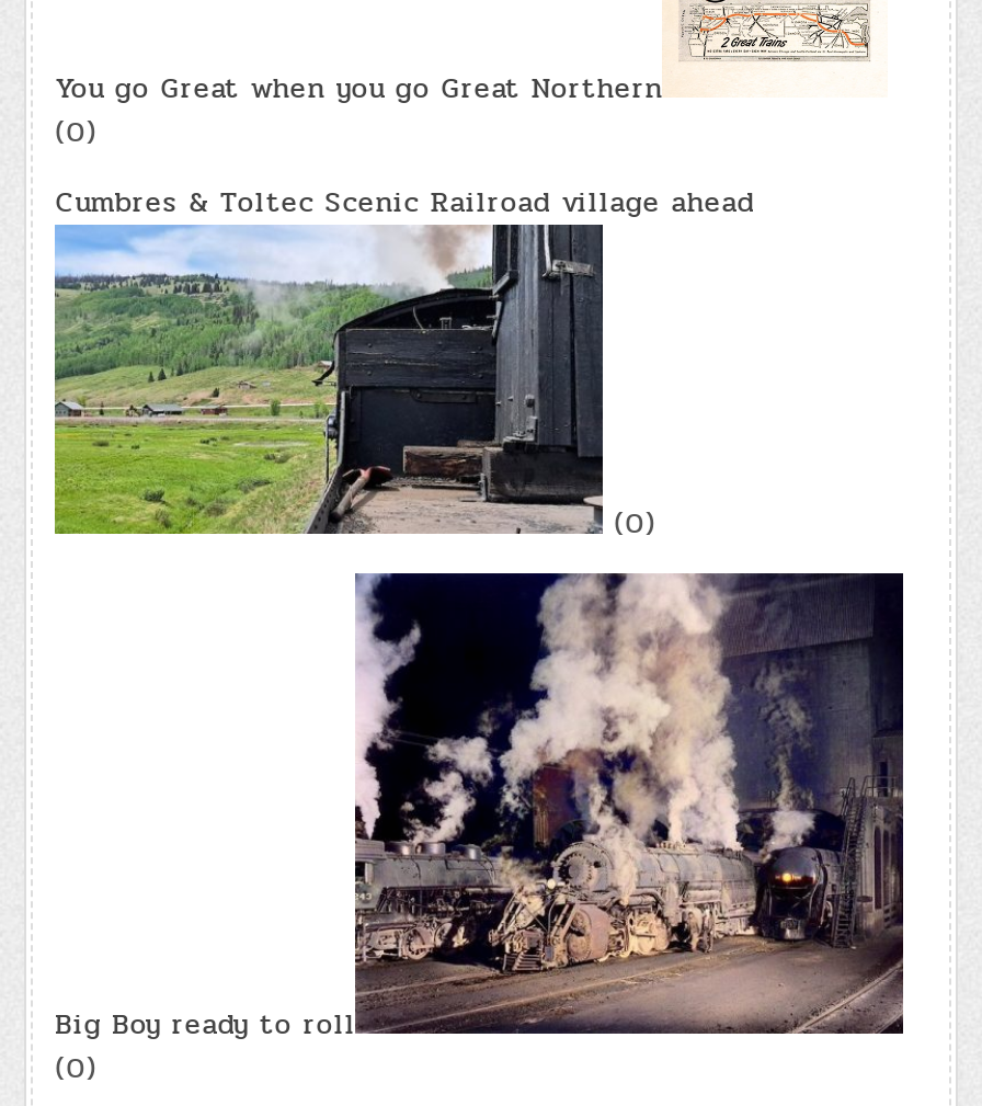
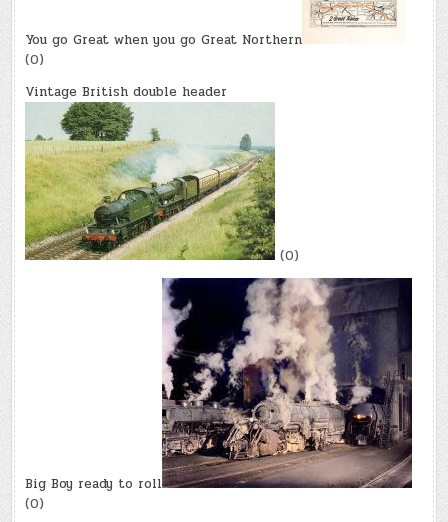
[55,181,754,225] Cumbres & Toltec Scenic Railroad village ahead -> [25,82,227,102] Vintage British double header
[55,241,605,535] [image] -> [25,127,276,261] [image]

